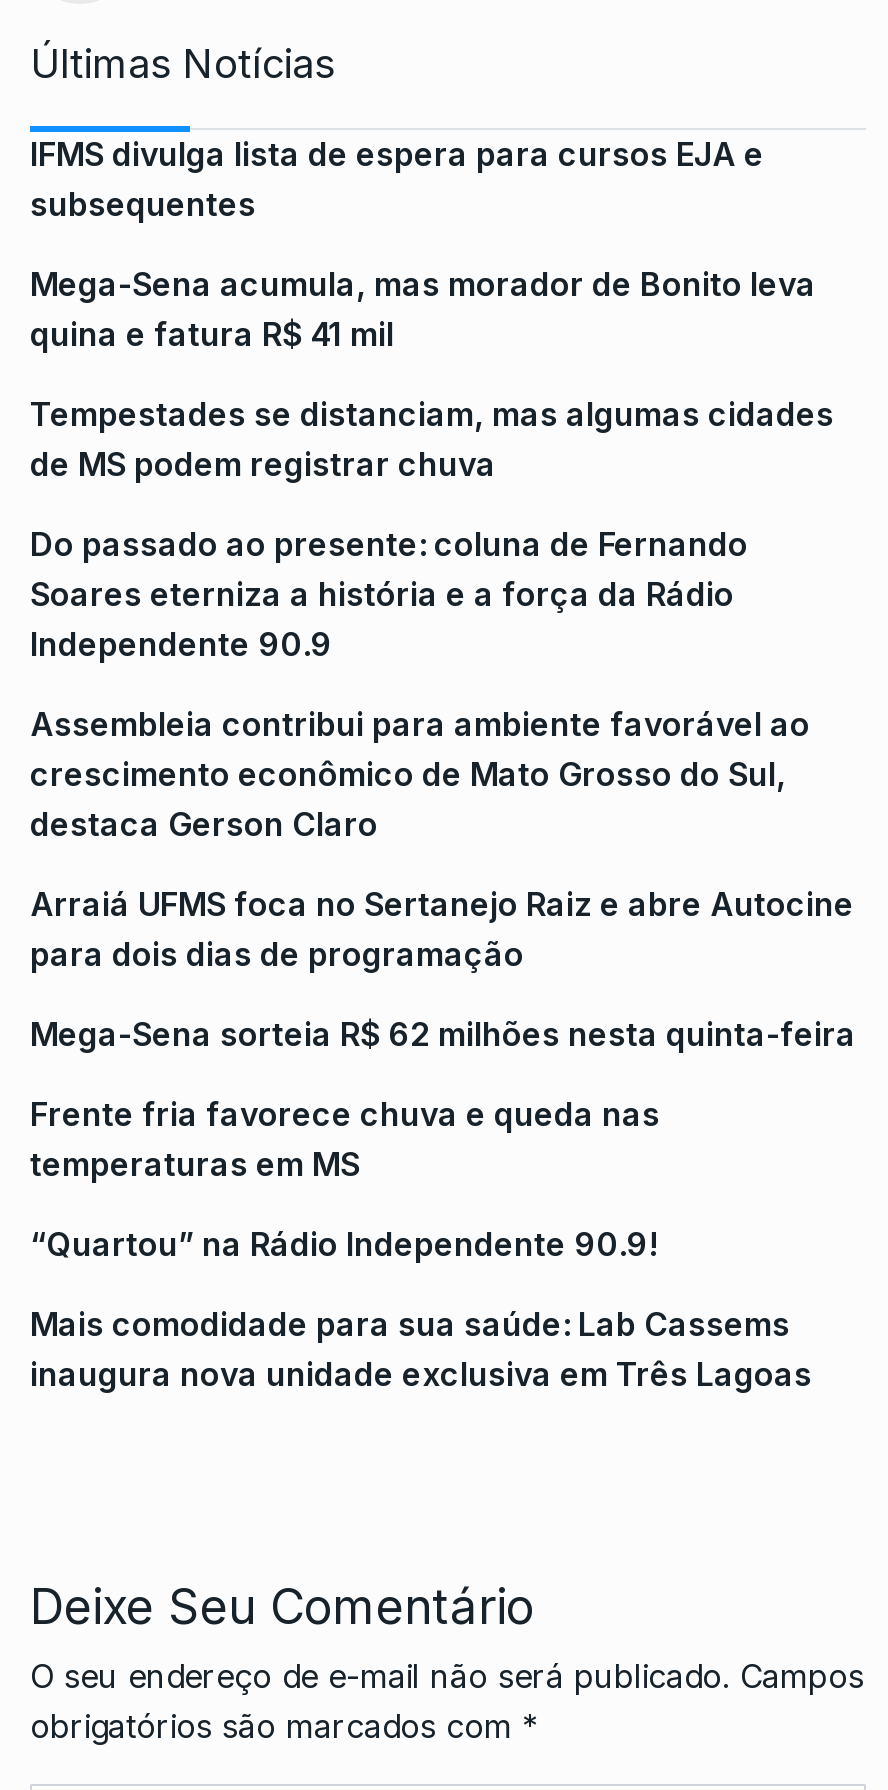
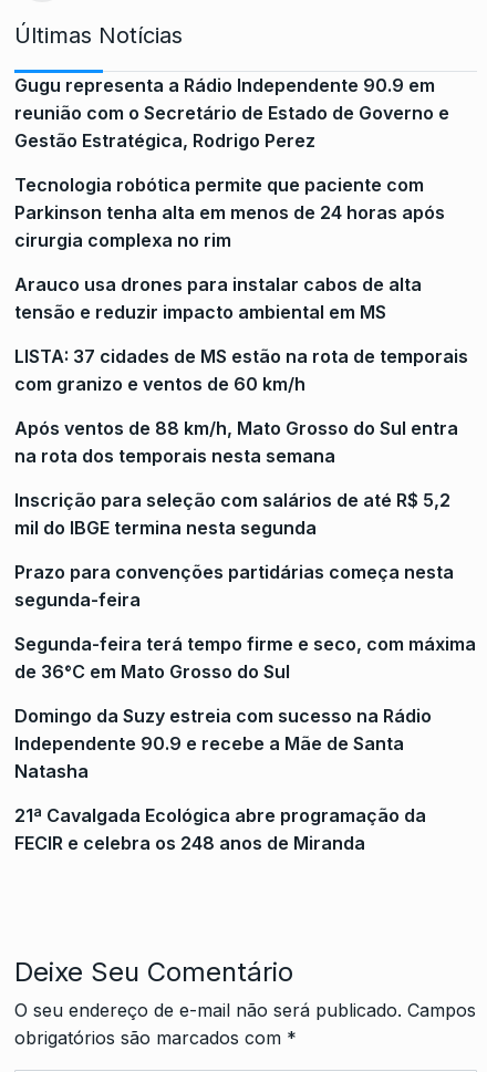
[30,135,764,225] IFMS divulga lista de espera para cursos EJA e | subsequentes -> [14,74,449,152] Gugu representa a Rádio Independente 90.9 em | reunião com o Secretário de Estado de Governo e | Gestão Estratégica, Rodrigo Perez
[30,265,816,355] Mega-Sena acumula, mas morador de Bonito leva | quina e fatura R$ 41 mil -> [14,174,445,251] Tecnologia robótica permite que paciente com | Parkinson tenha alta em menos de 24 horas após | cirurgia complexa no rim
[30,395,834,485] Tempestades se distanciam, mas algumas cidades | de MS podem registrar chuva -> [14,274,422,323] Arauco usa drones para instalar cabos de alta | tensão e reduzir impacto ambiental em MS
[30,525,748,665] Do passado ao presente: coluna de Fernando | Soares eterniza a história e a força da Rádio | Independente 90.9 -> [14,345,468,395] LISTA: 37 cidades de MS estão na rota de temporais | com granizo e ventos de 60 km/h
[30,705,810,845] Assembleia contribui para ambiente favorável ao | crescimento econômico de Mato Grosso do Sul, | destaca Gerson Claro -> [14,417,458,467] Após ventos de 88 km/h, Mato Grosso do Sul entra | na rota dos temporais nesta semana
[30,885,854,975] Arraiá UFMS foca no Sertanejo Raiz e abre Autocine | para dois dias de programação -> [14,489,450,539] Inscrição para seleção com salários de até R$ 5,2 | mil do IBGE termina nesta segunda
[30,1015,856,1055] Mega-Sena sorteia R$ 62 milhões nesta quinta-feira -> [14,561,454,611] Prazo para convenções partidárias começa nesta | segunda-feira
[30,1095,660,1185] Frente fria favorece chuva e queda nas | temperaturas em MS -> [14,633,476,683] Segunda-feira terá tempo firme e seco, com máxima | de 36°C em Mato Grosso do Sul
[30,1225,658,1265] “Quartou” na Rádio Independente 90.9! -> [14,705,432,782] Domingo da Suzy estreia com sucesso na Rádio | Independente 90.9 e recebe a Mãe de Santa | Natasha
[30,1305,812,1395] Mais comodidade para sua saúde: Lab Cassems | inaugura nova unidade exclusiva em Três Lagoas -> [14,805,426,854] 21ª Cavalgada Ecológica abre programação da | FECIR e celebra os 248 anos de Miranda

